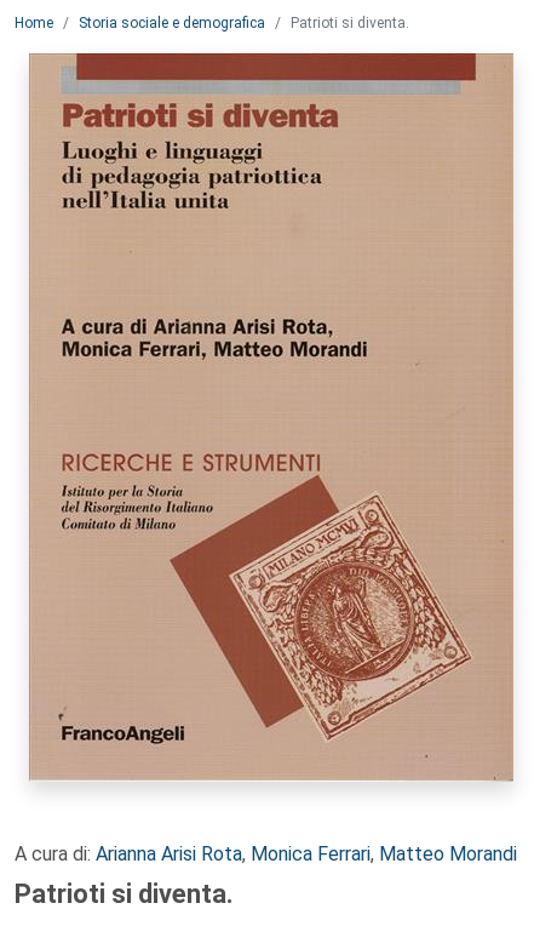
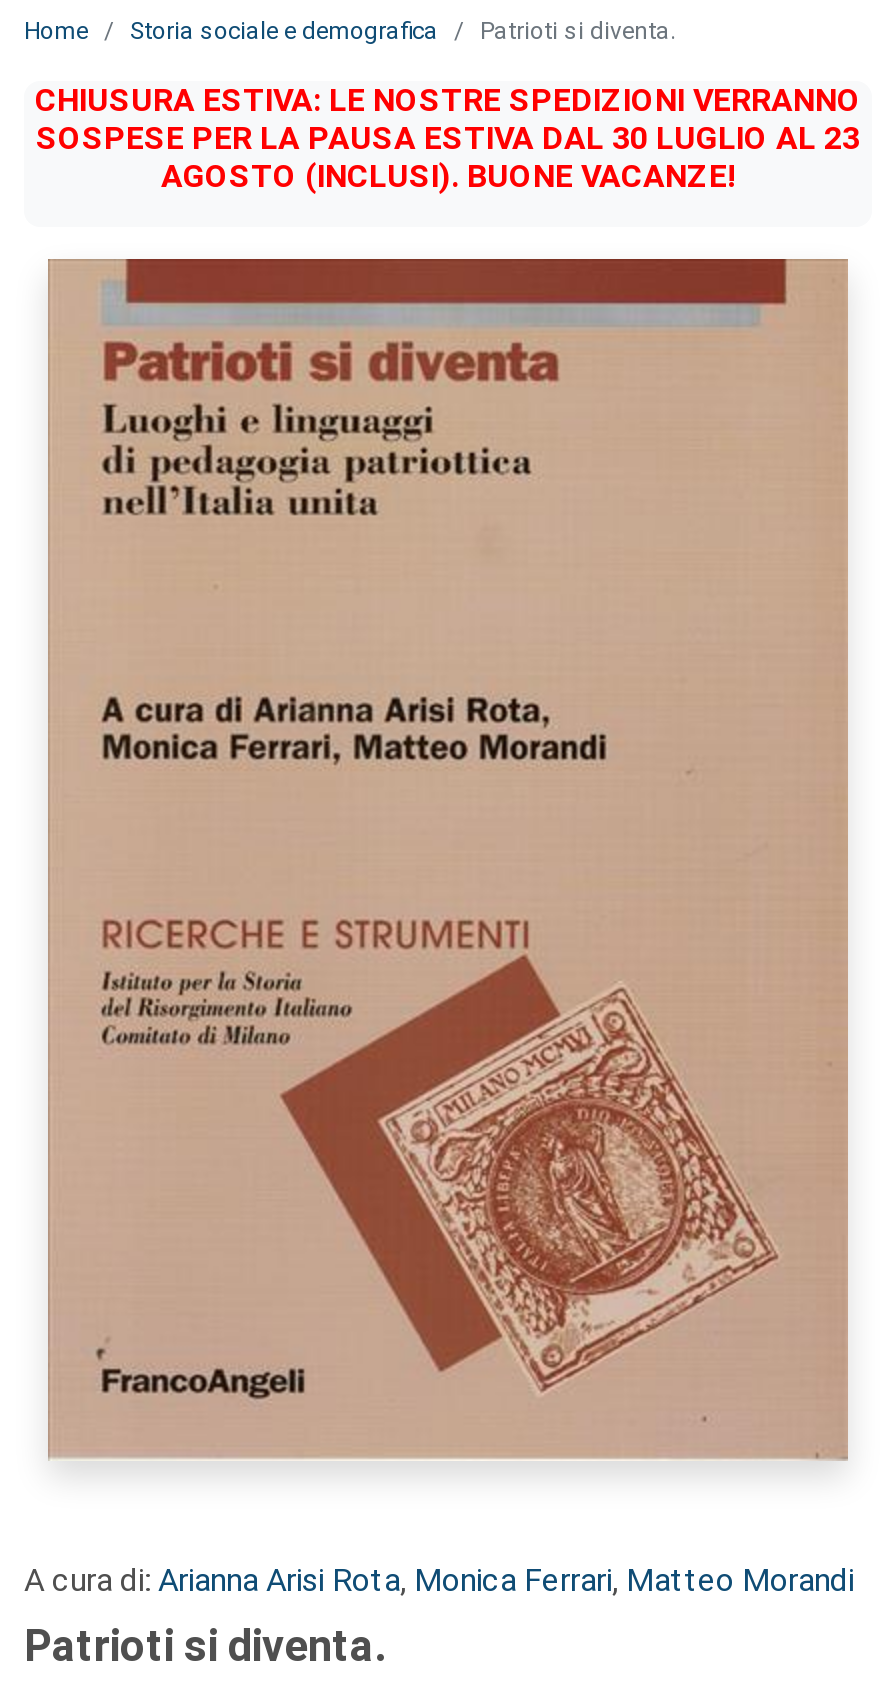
none -> [35,81,861,195] CHIUSURA ESTIVA: LE NOSTRE SPEDIZIONI VERRANNO | SOSPESE PER LA PAUSA ESTIVA DAL 30 LUGLIO AL 23 | AGOSTO (INCLUSI). BUONE VACANZE!

